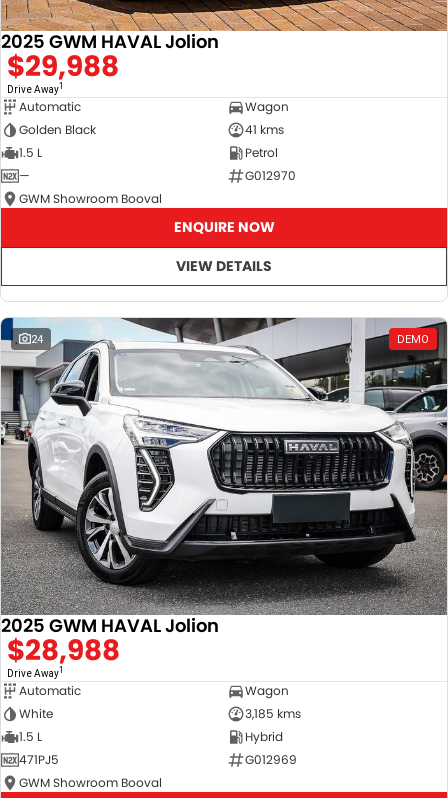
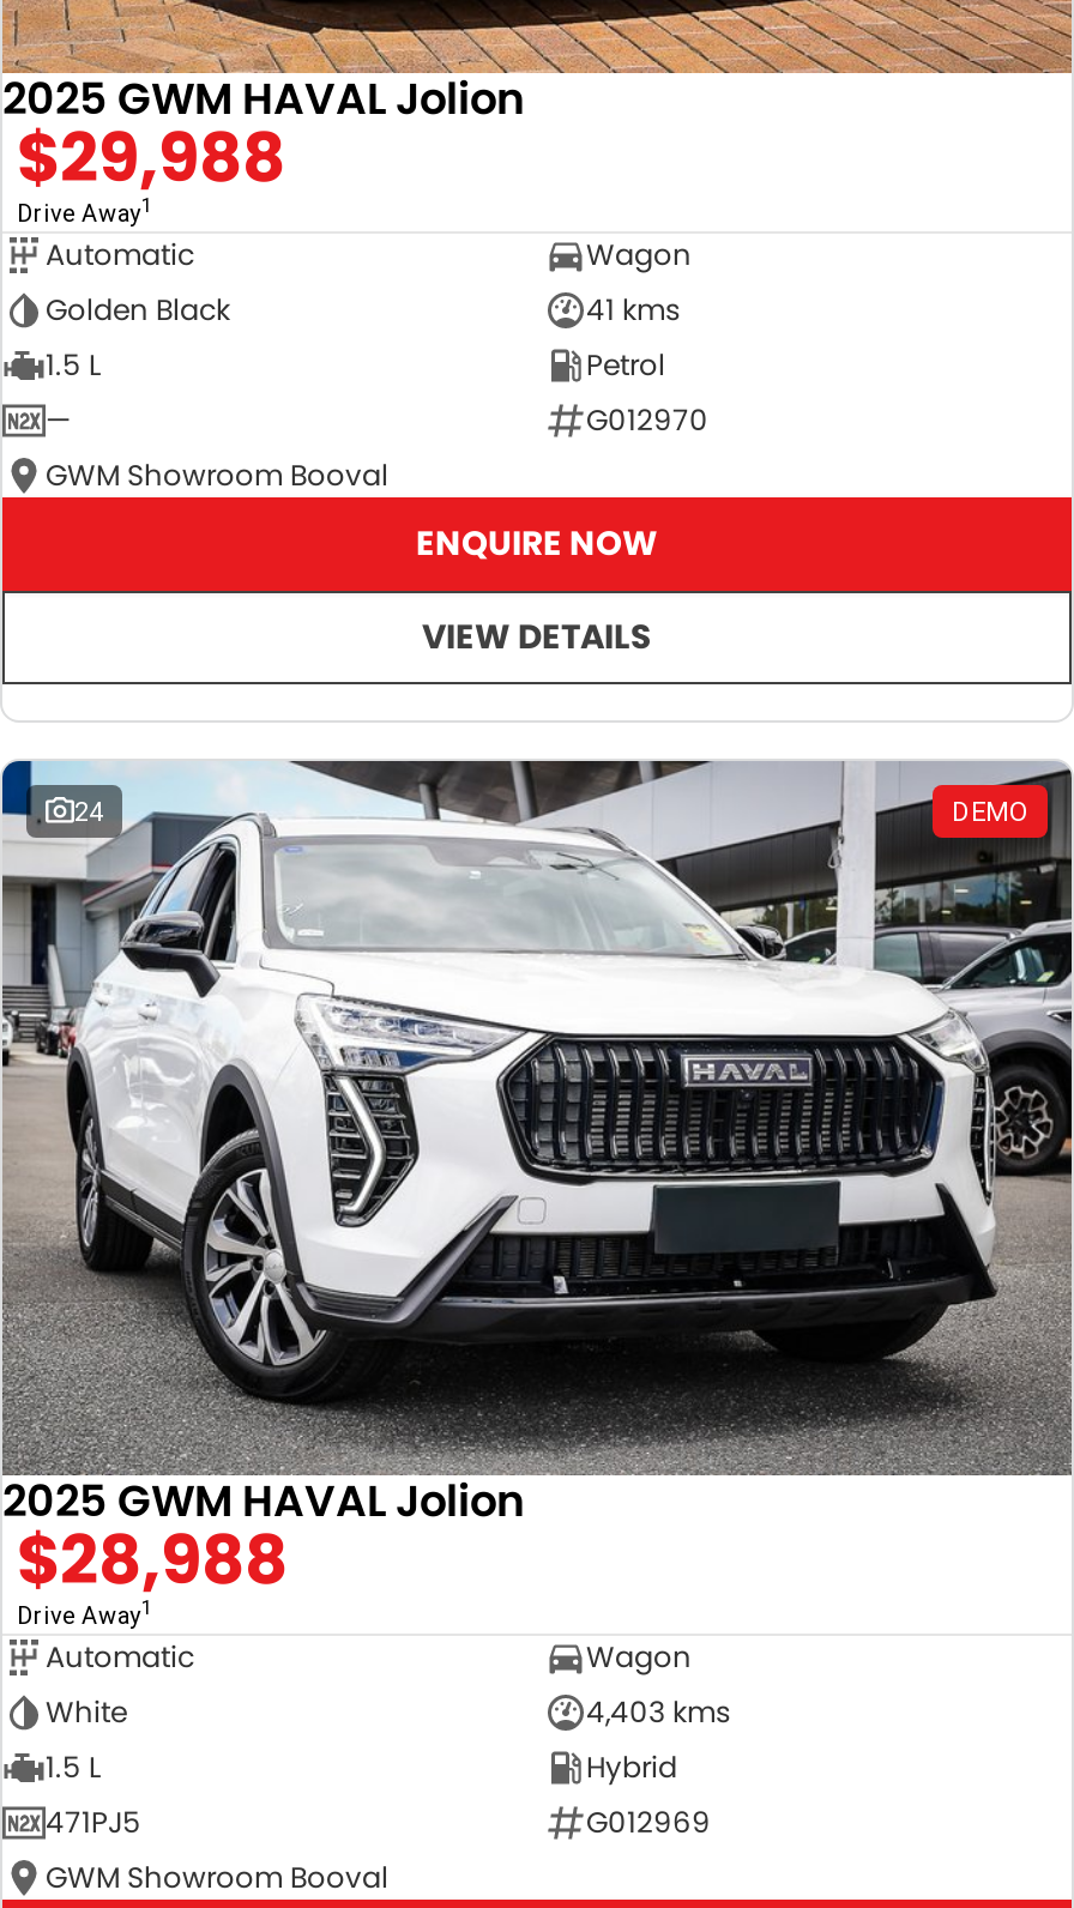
[244,705,300,722] 3,185 kms -> [586,1690,730,1731] 4,403 kms

